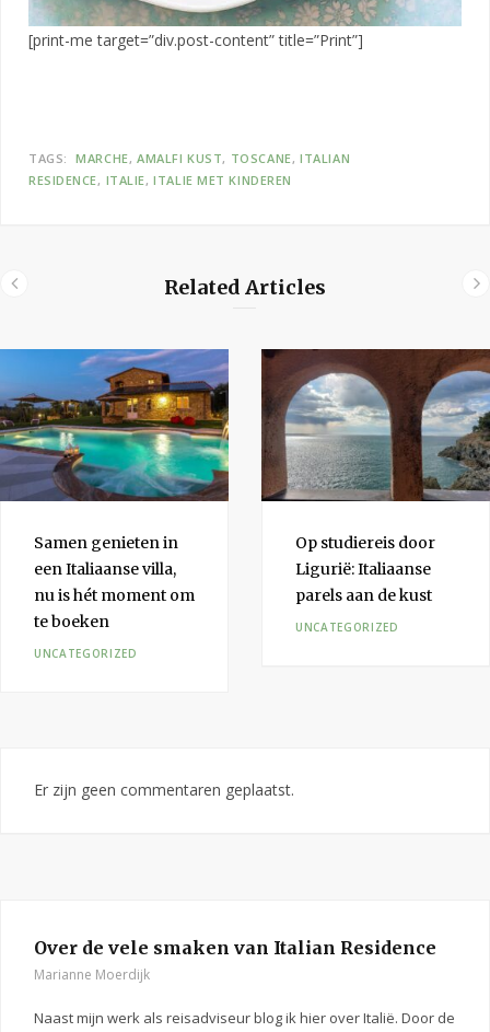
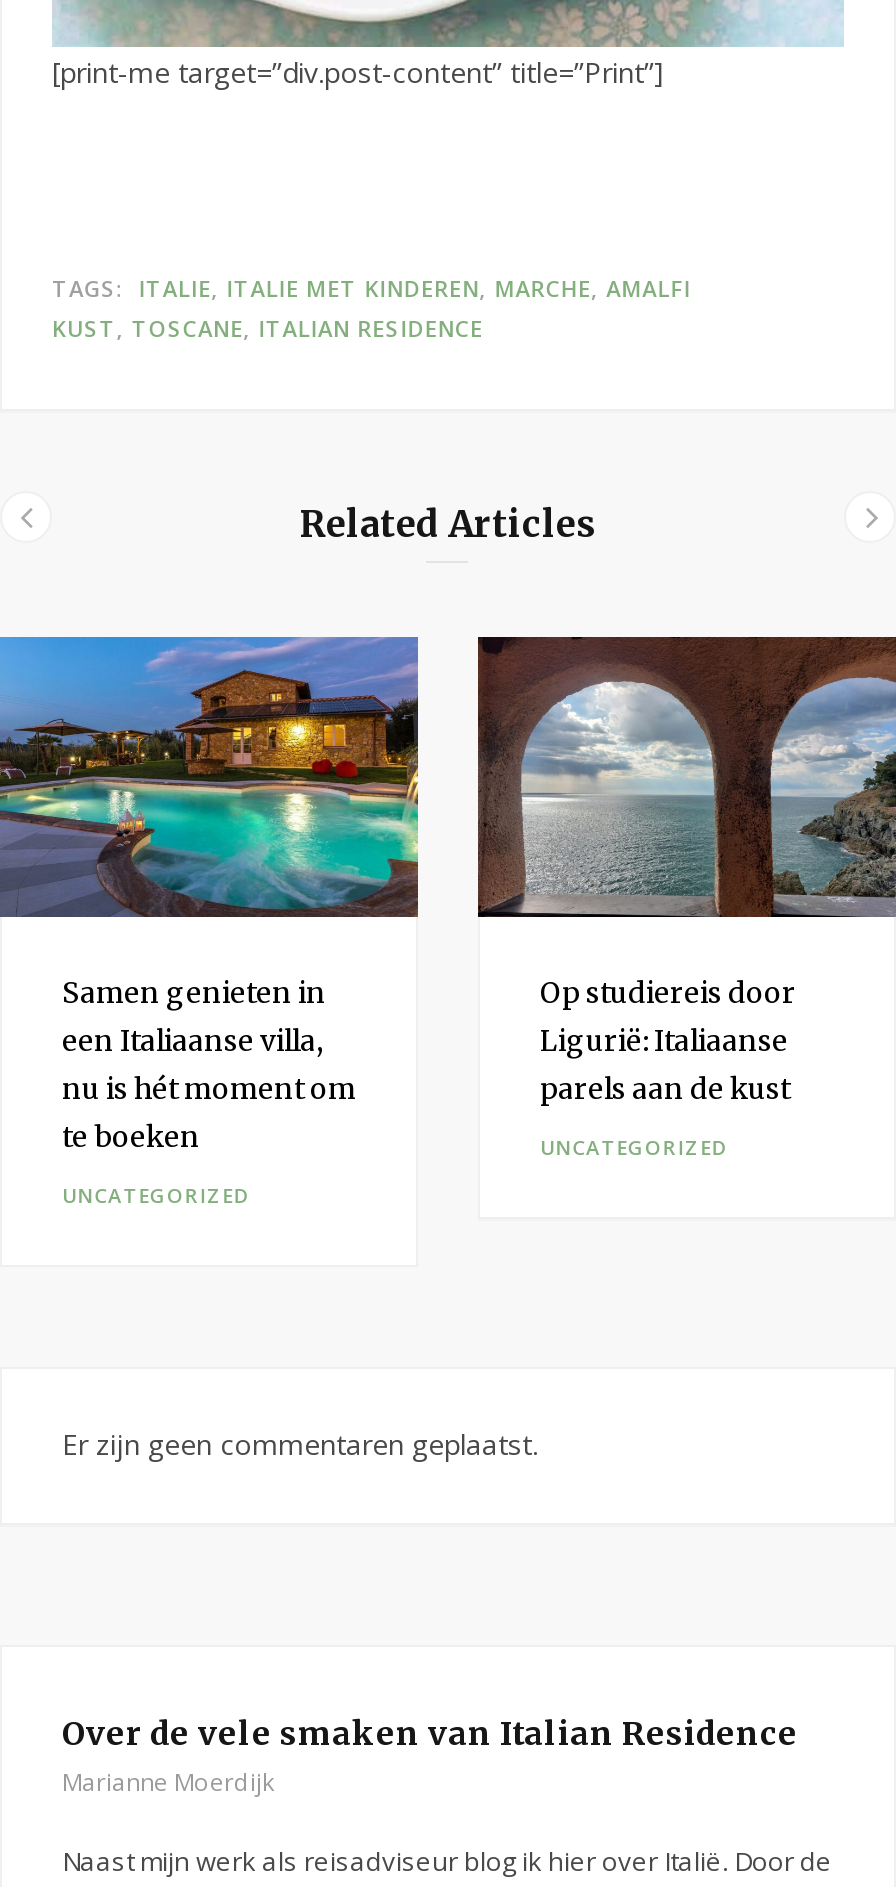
[28,149,350,188] TAGS: MARCHE AMALFI KUST TOSCANE ITALIAN | RESIDENCE ITALIE ITALIE MET KINDEREN -> [52,273,691,343] TAGS: ITALIE ITALIE MET KINDEREN MARCHE AMALFI | KUST TOSCANE ITALIAN RESIDENCE

